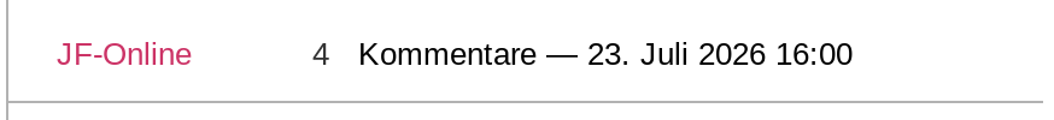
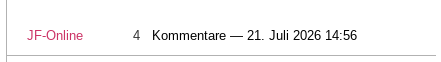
[358,36,853,72] Kommentare — 23. Juli 2026 16:00 -> [152,28,357,43] Kommentare — 21. Juli 2026 14:56

